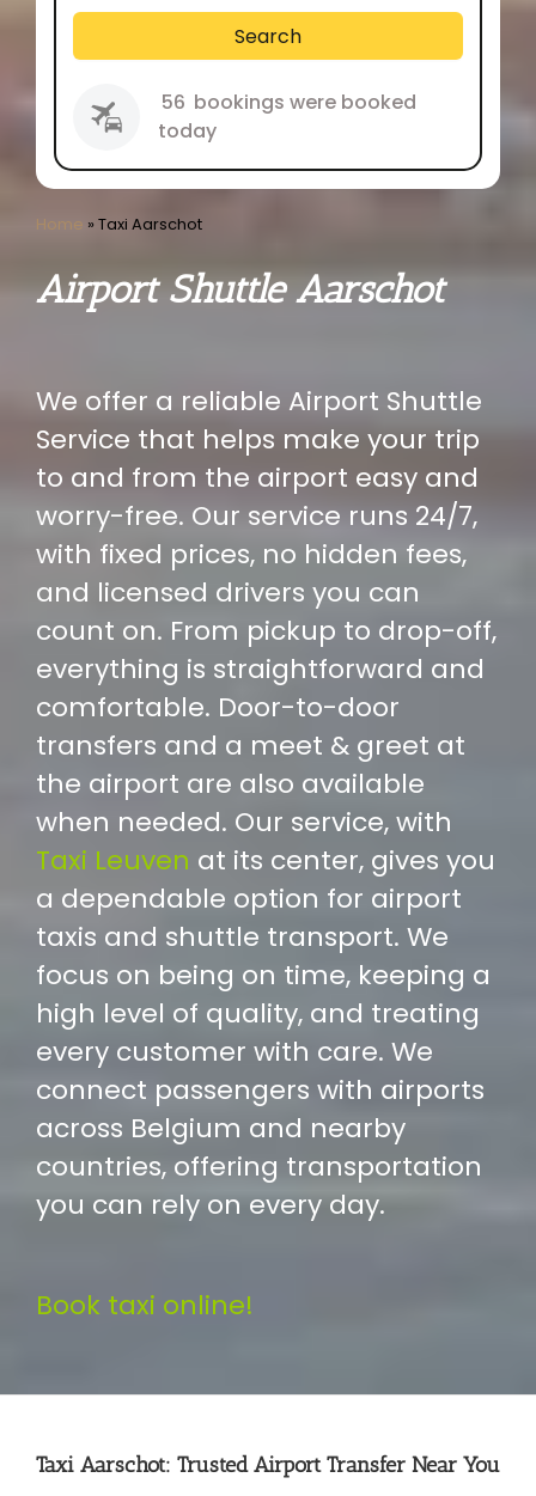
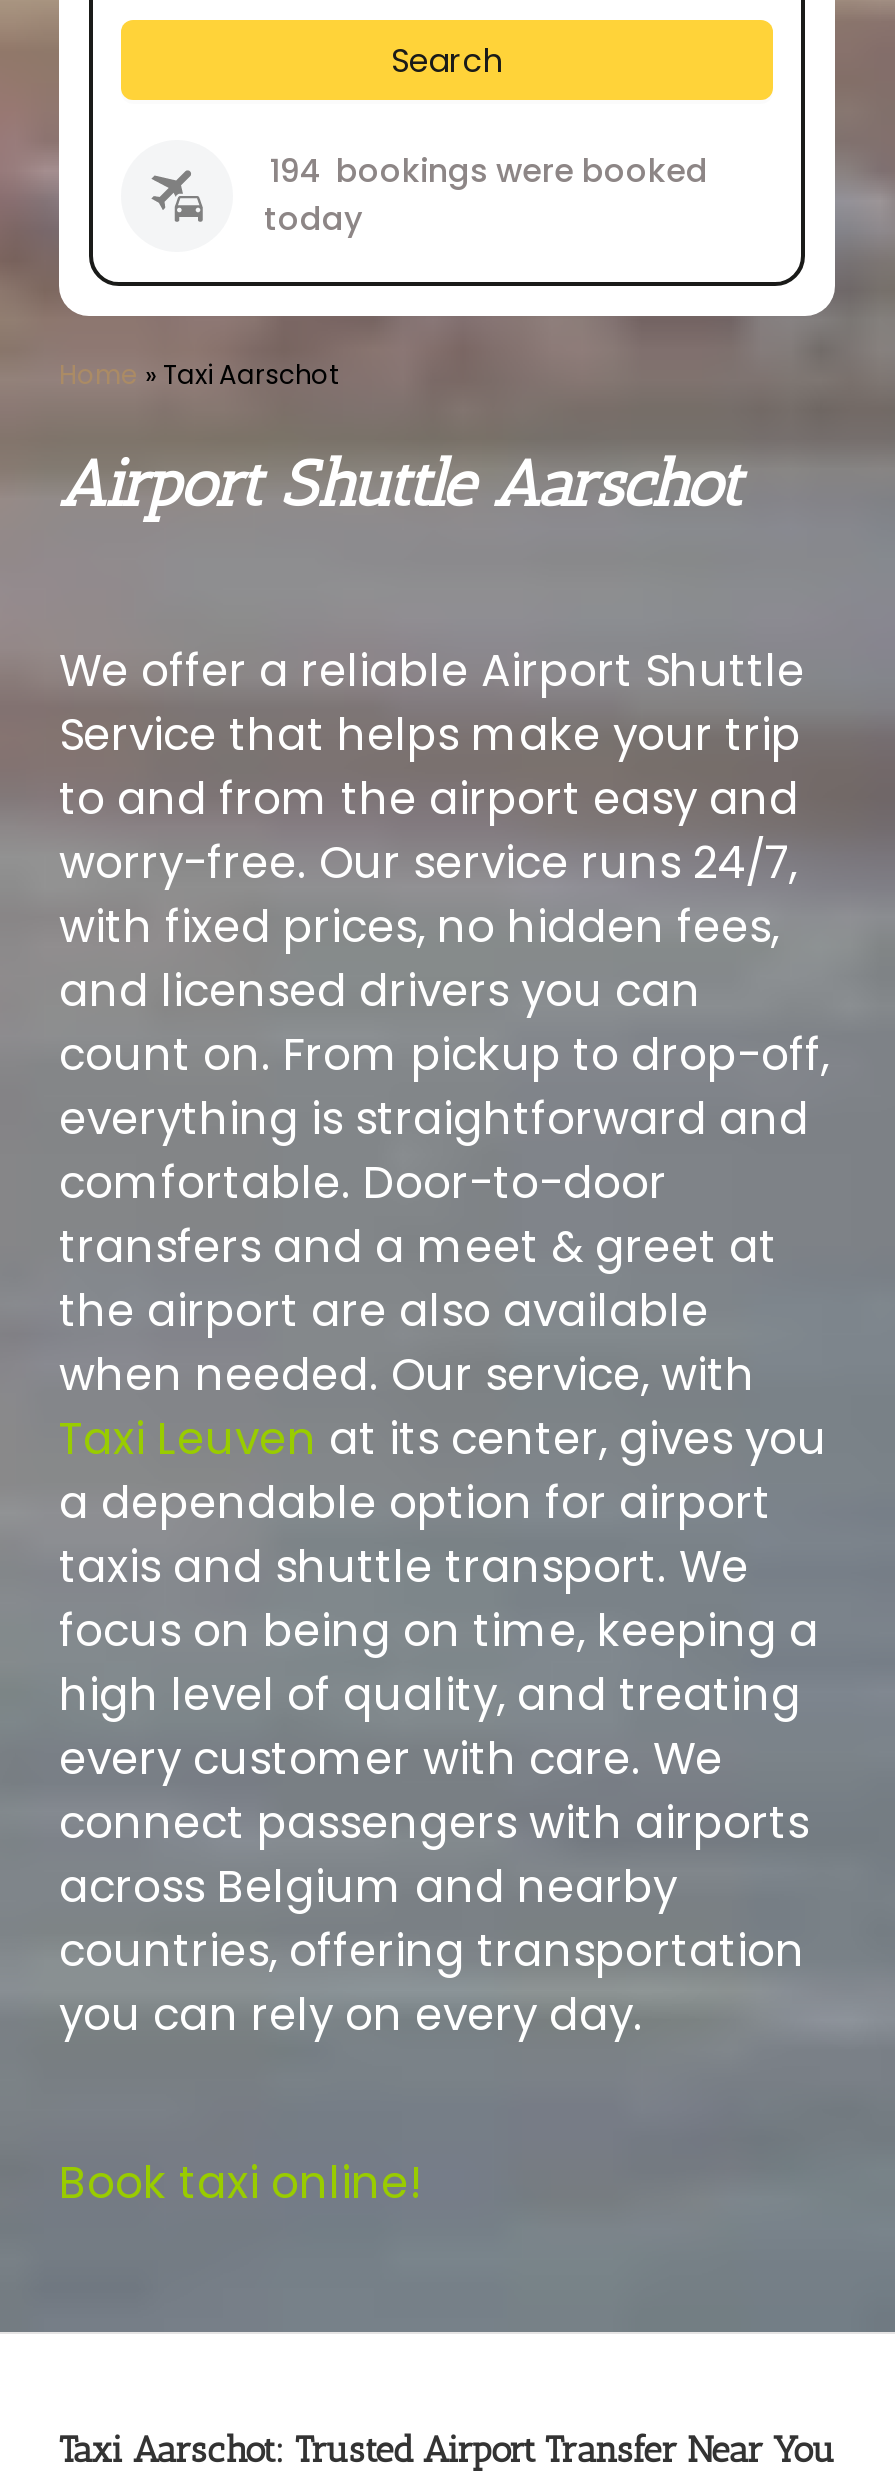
[162,89,417,116] 56 bookings were booked -> [270,149,708,195] 194 bookings were booked

